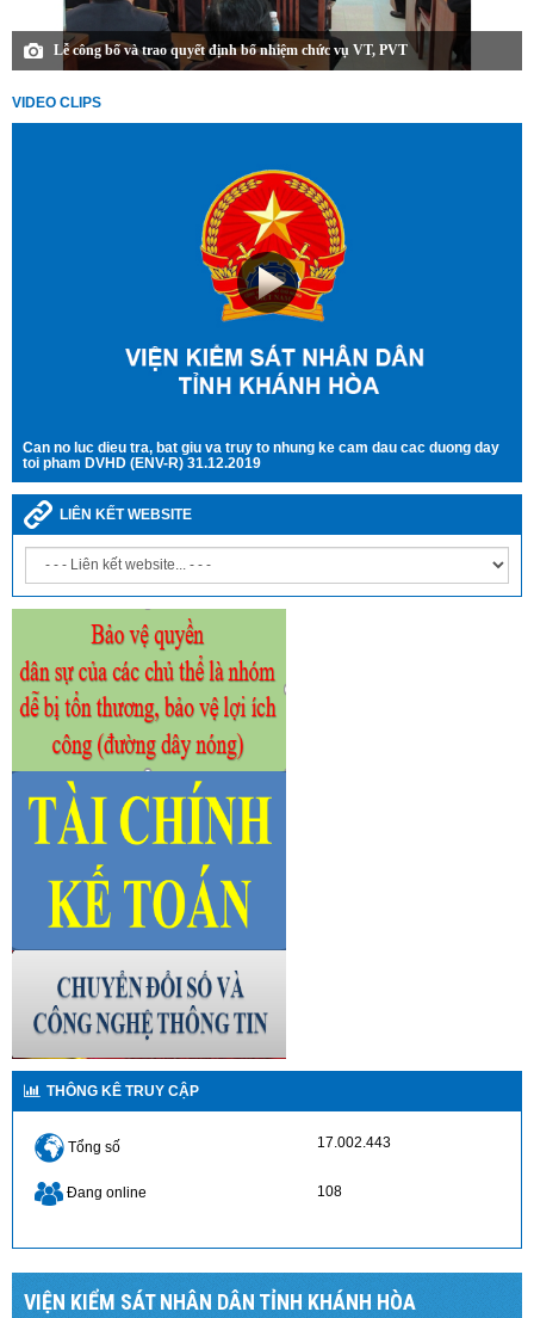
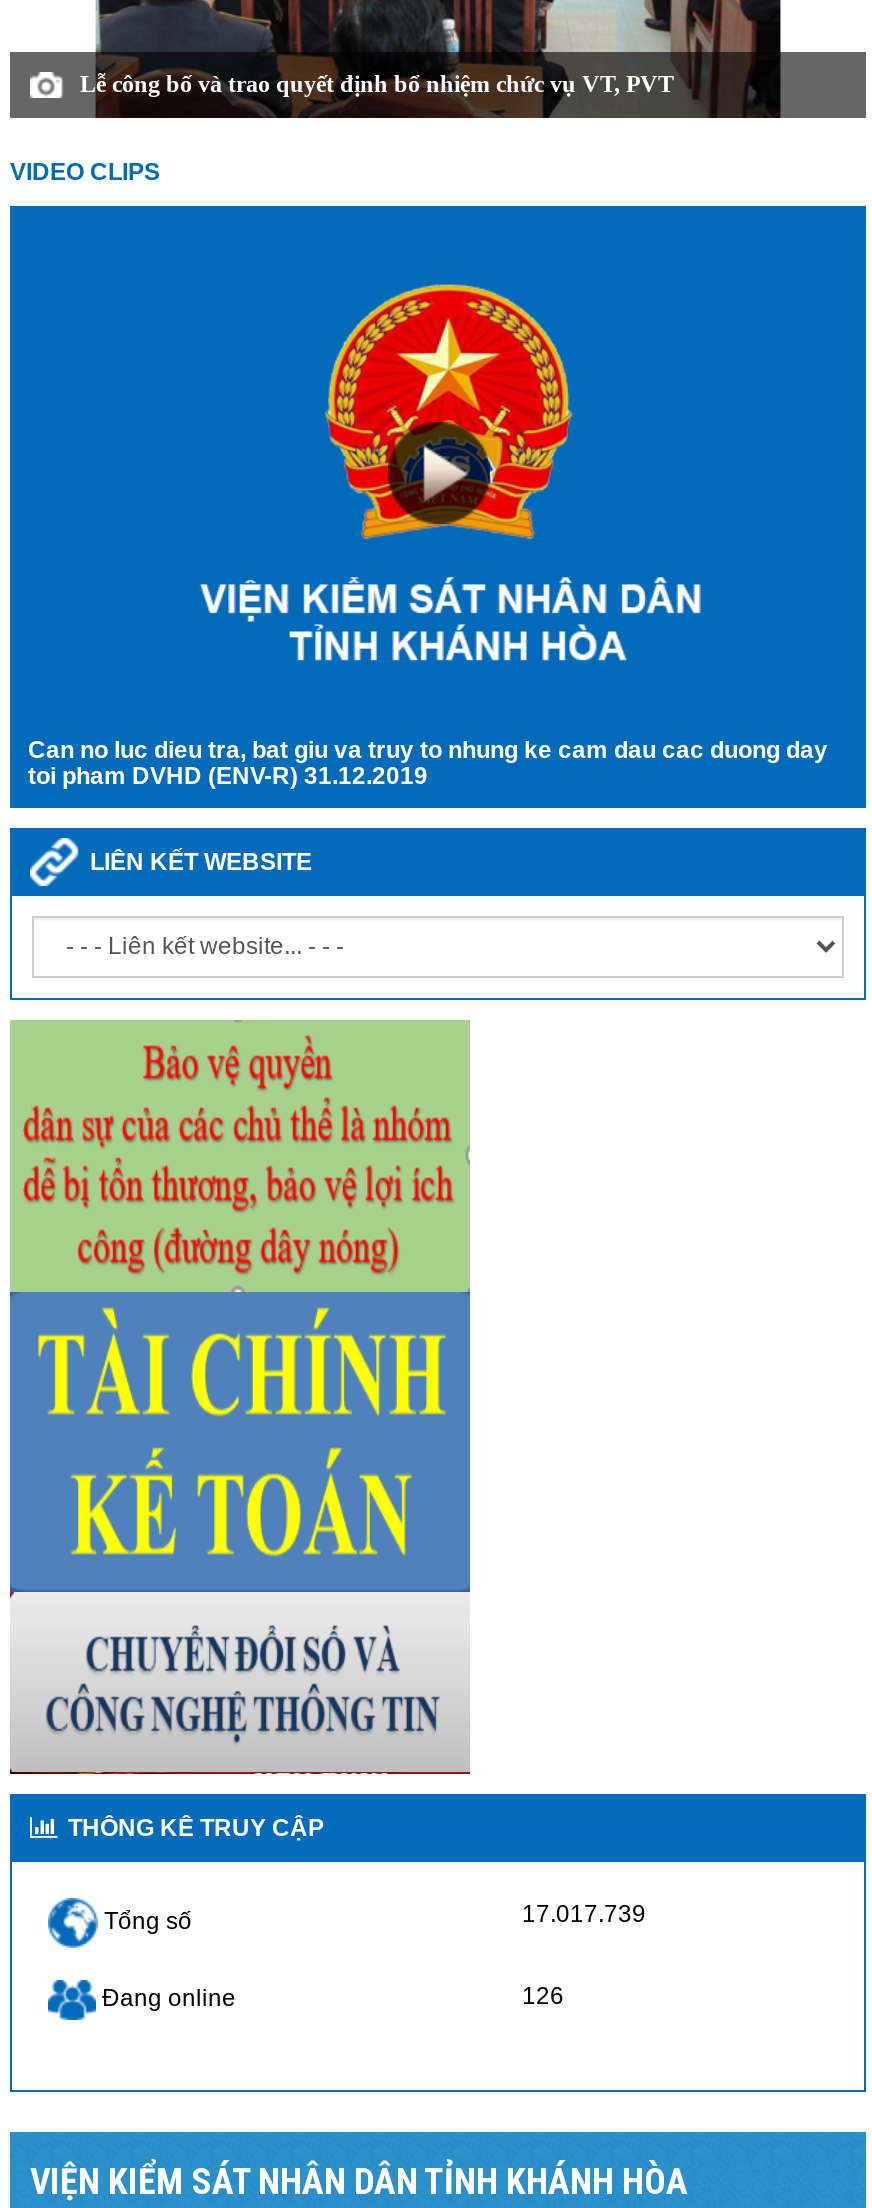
[317,1134,391,1151] 17.002.443 -> [522,1900,646,1928] 17.017.739
[317,1183,342,1200] 108 -> [522,1982,564,2010] 126

